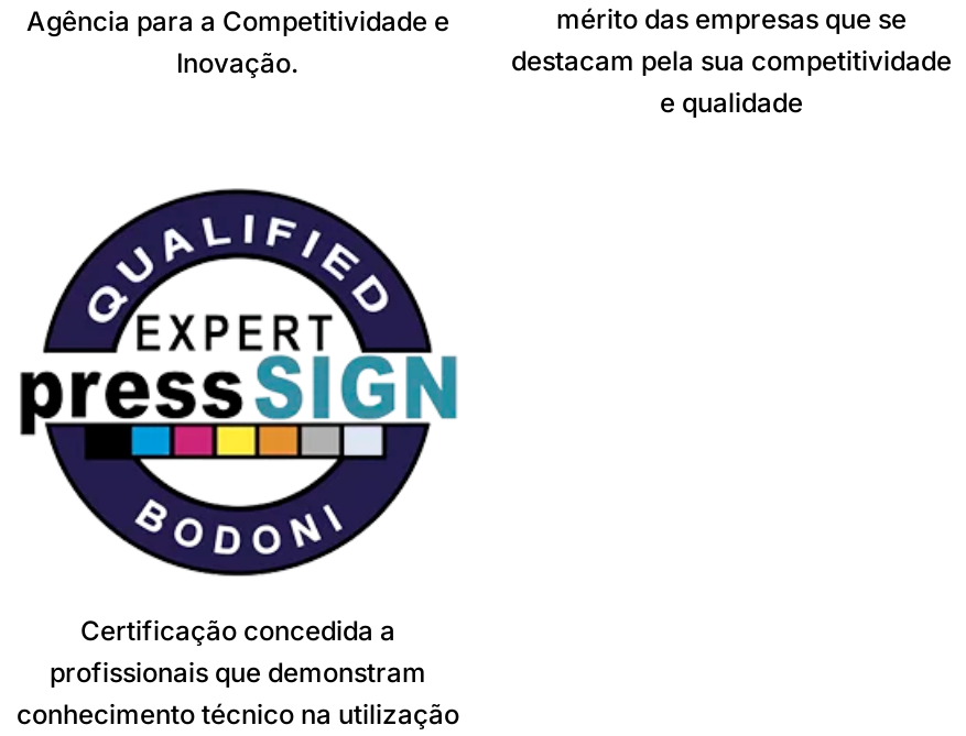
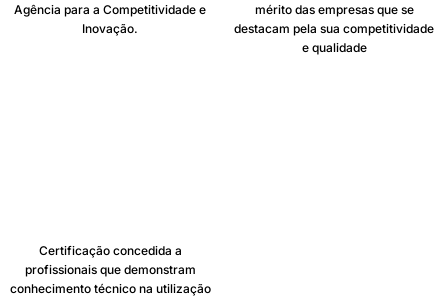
[18,187,458,576] [image] -> none

